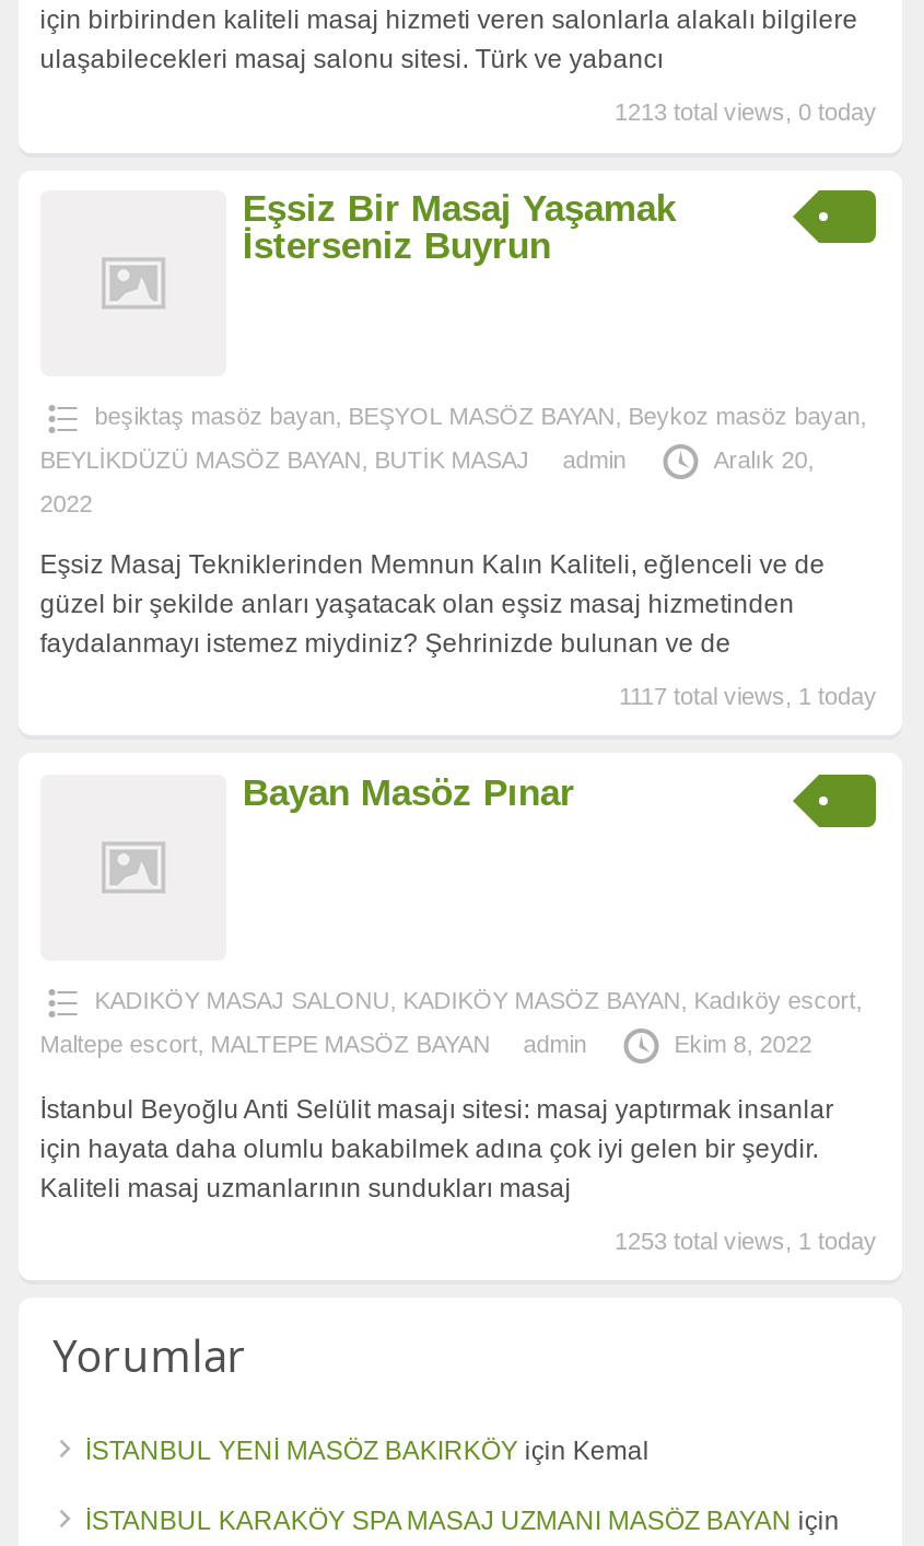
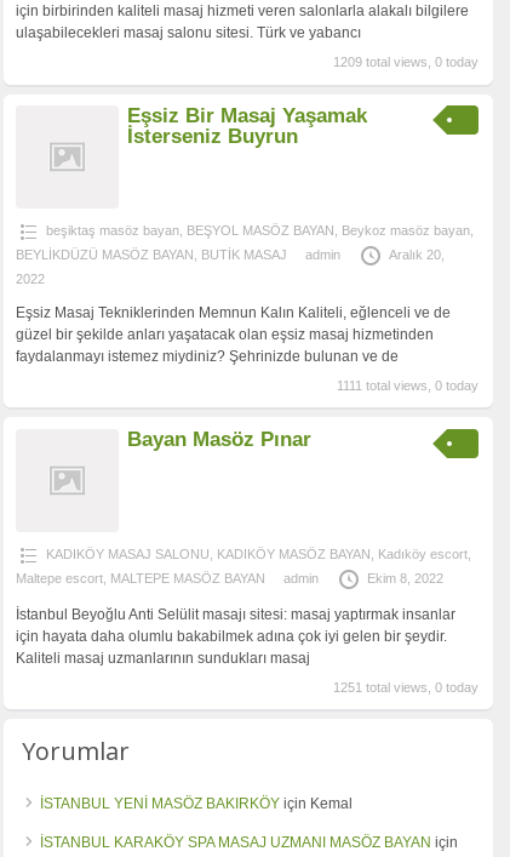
[614,99,877,126] 1213 total views, 0 today -> [334,55,479,70] 1209 total views, 0 today
[619,683,877,709] 1117 total views, 1 today -> [337,378,479,393] 1111 total views, 0 today
[614,1227,877,1253] 1253 total views, 1 today -> [334,680,479,694] 1251 total views, 0 today

